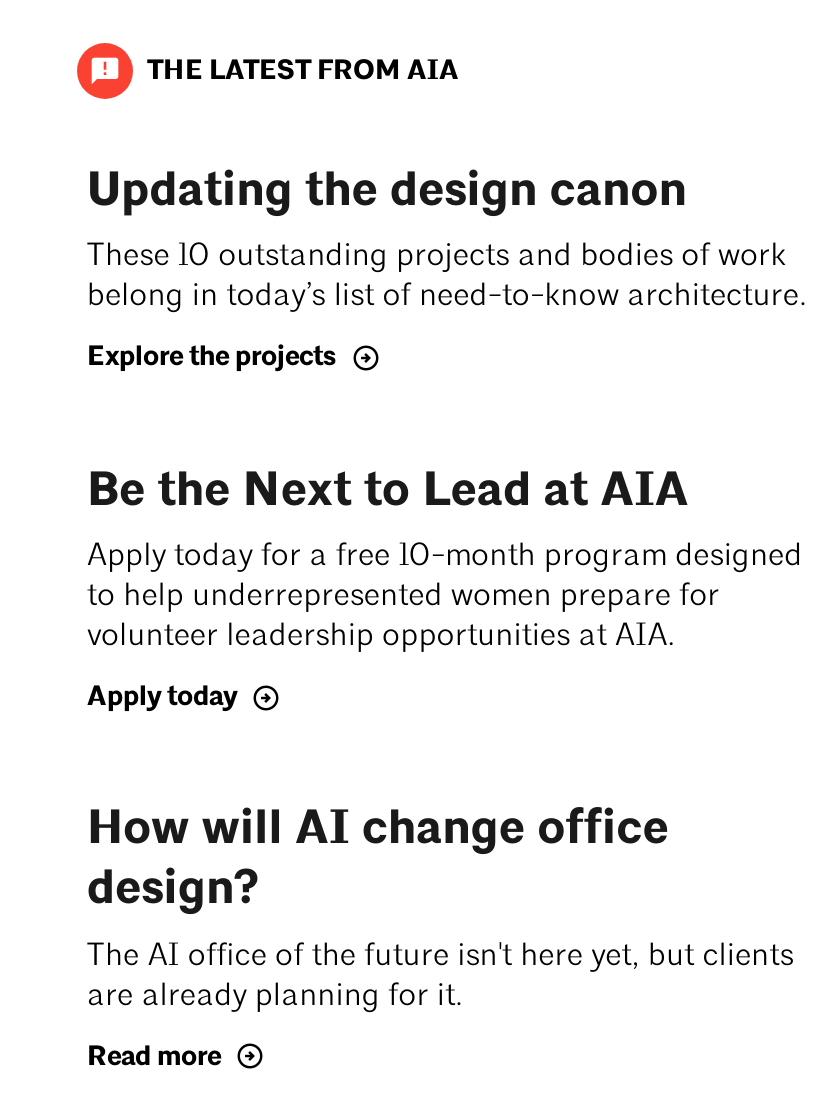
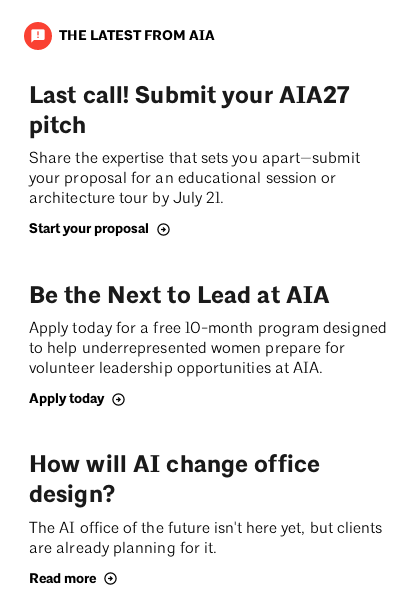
[87,160,807,313] Updating the design canon | These 10 outstanding projects and bodies of work | belong in today’s list of need-to-know architecture. -> [29,81,360,207] Last call! Submit your AIA27 | pitch | Share the expertise that sets you apart—submit | your proposal for an educational session or | architecture tour by July 21.
[87,339,337,373] Explore the projects -> [29,220,149,237] Start your proposal

